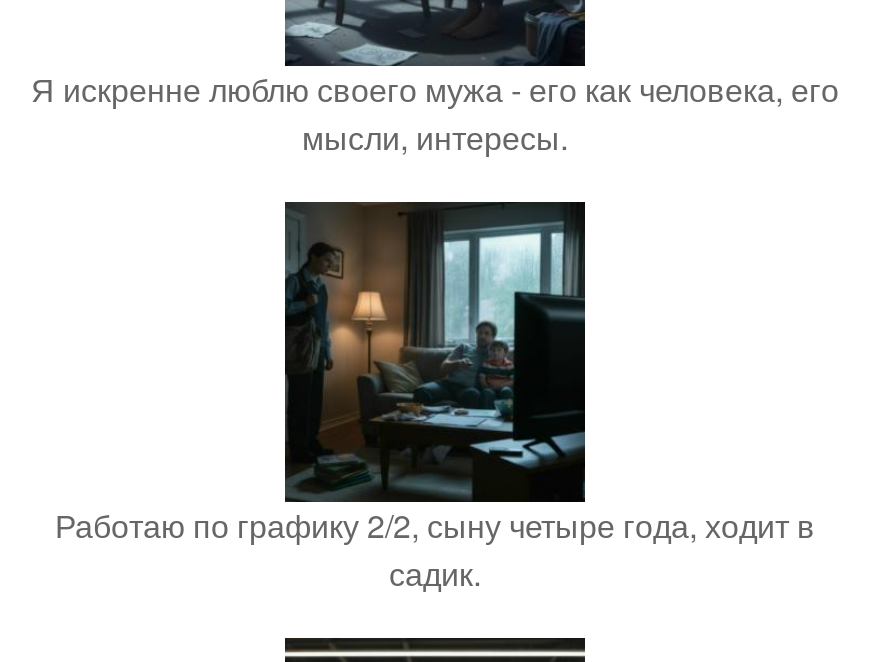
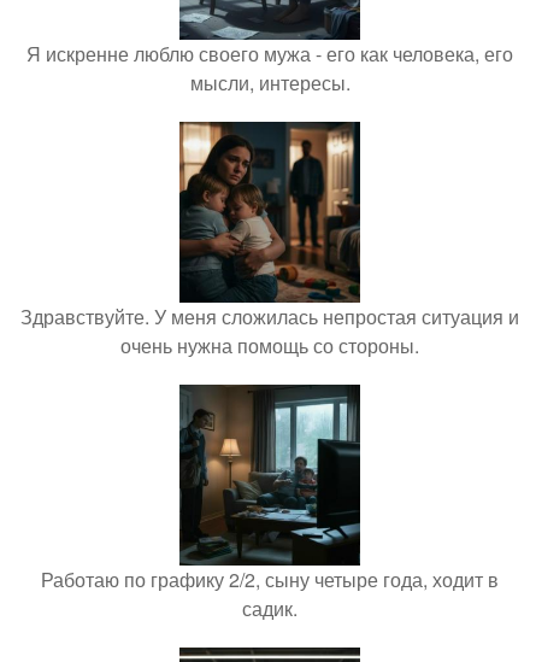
none -> [20,122,519,360] [image] | Здравствуйте. У меня сложилась непростая ситуация и | очень нужна помощь со стороны.

